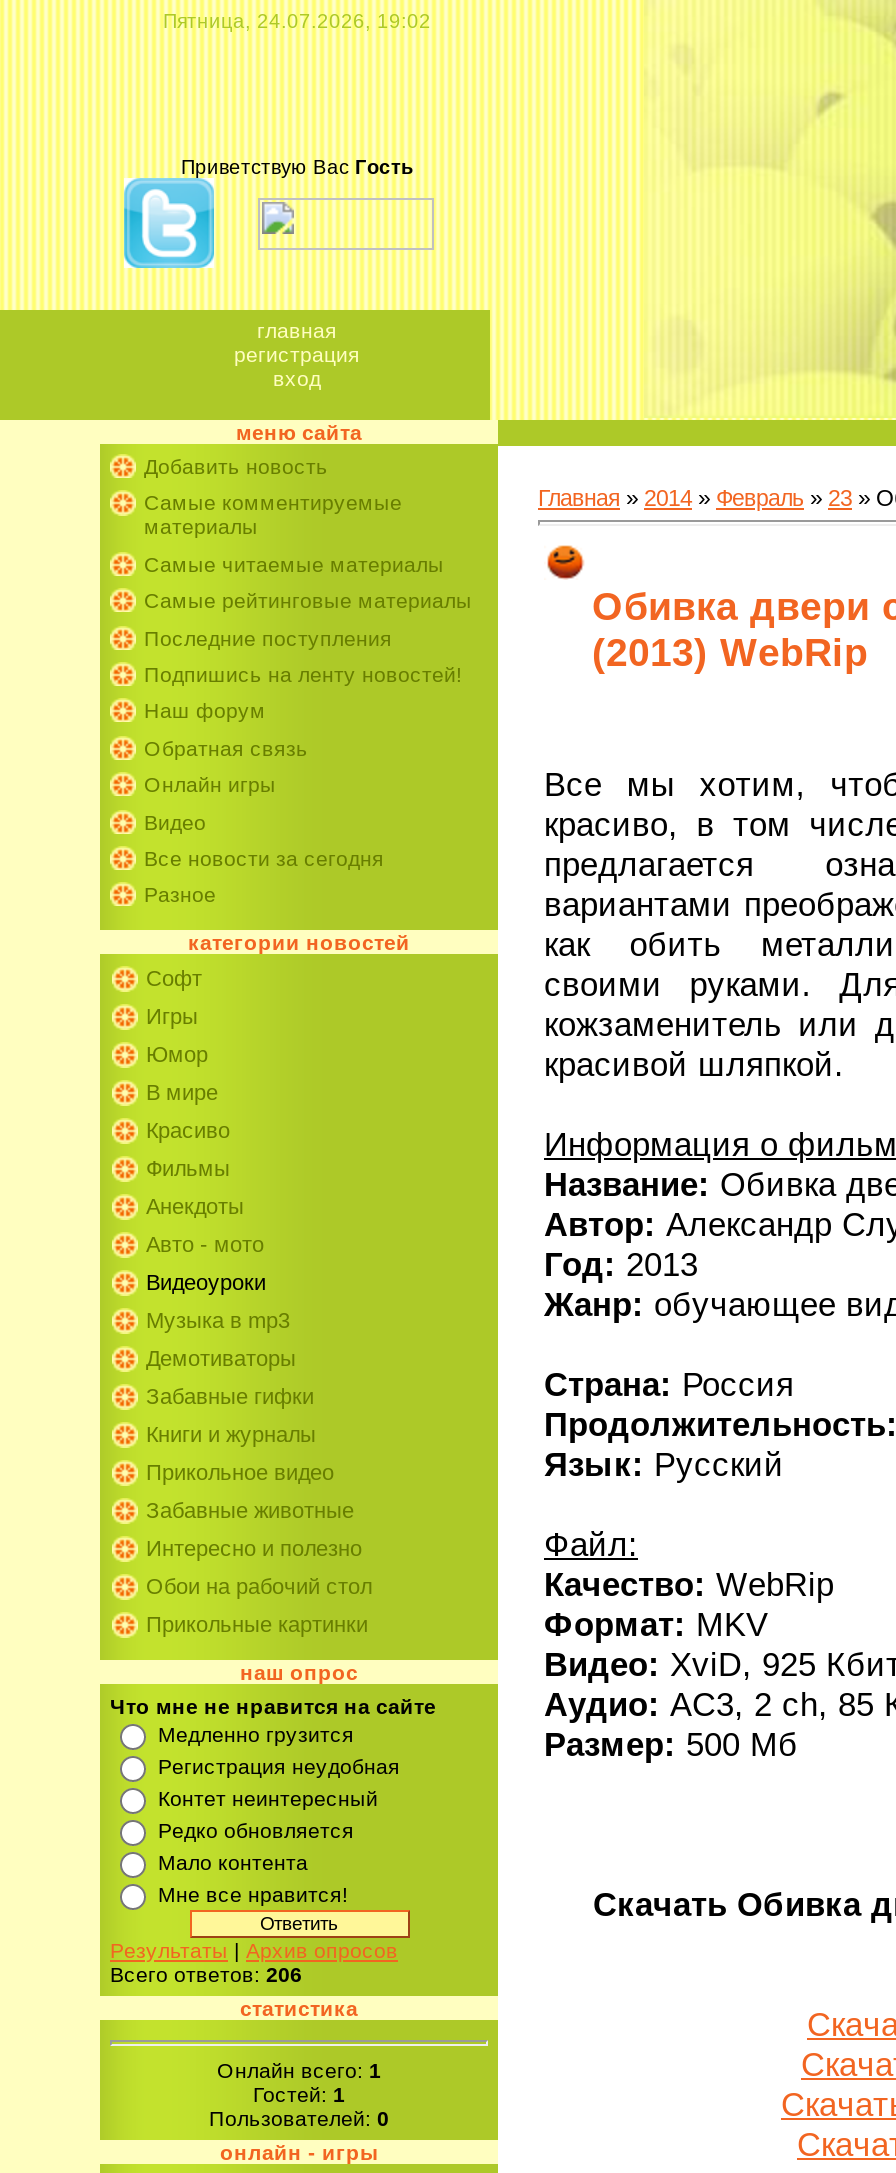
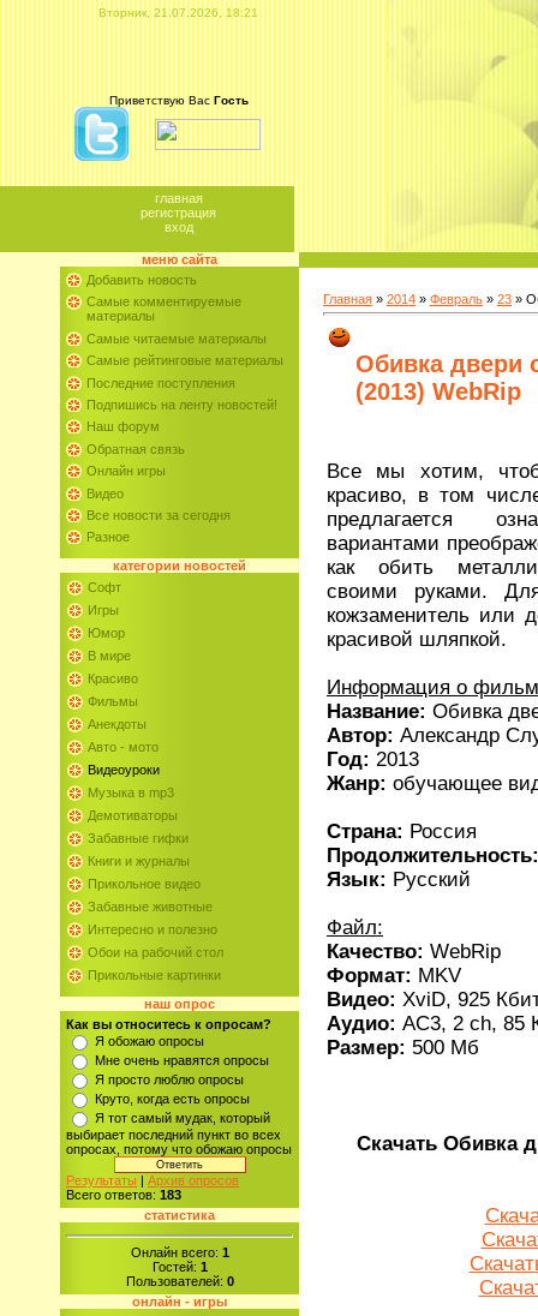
[163,10,431,32] Пятница, 24.07.2026, 19:02 -> [98,6,258,19] Вторник, 21.07.2026, 18:21
[110,1694,436,1906] Что мне не нравится на сайте | Медленно грузится | Регистрация неудобная | Контет неинтересный | Редко обновляется | Мало контента | Мне все нравится! -> [66,1017,292,1156] Как вы относитесь к опросам? | Я обожаю опросы | Мне очень нравятся опросы | Я просто люблю опросы | Круто, когда есть опросы | Я тот самый мудак, который | выбирает последний пункт во всех | опросах, потому что обожаю опросы
[110,1962,302,1986] Всего ответов: 206 -> [66,1188,181,1202] Всего ответов: 183

